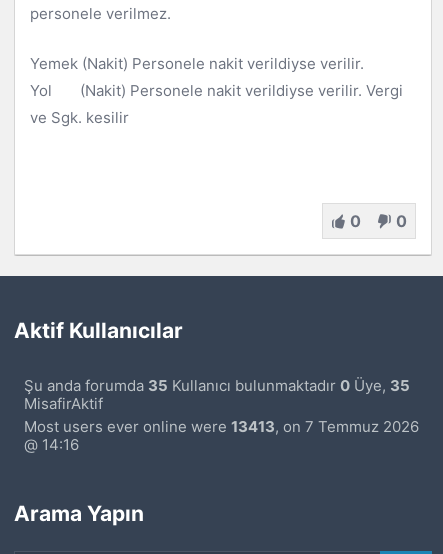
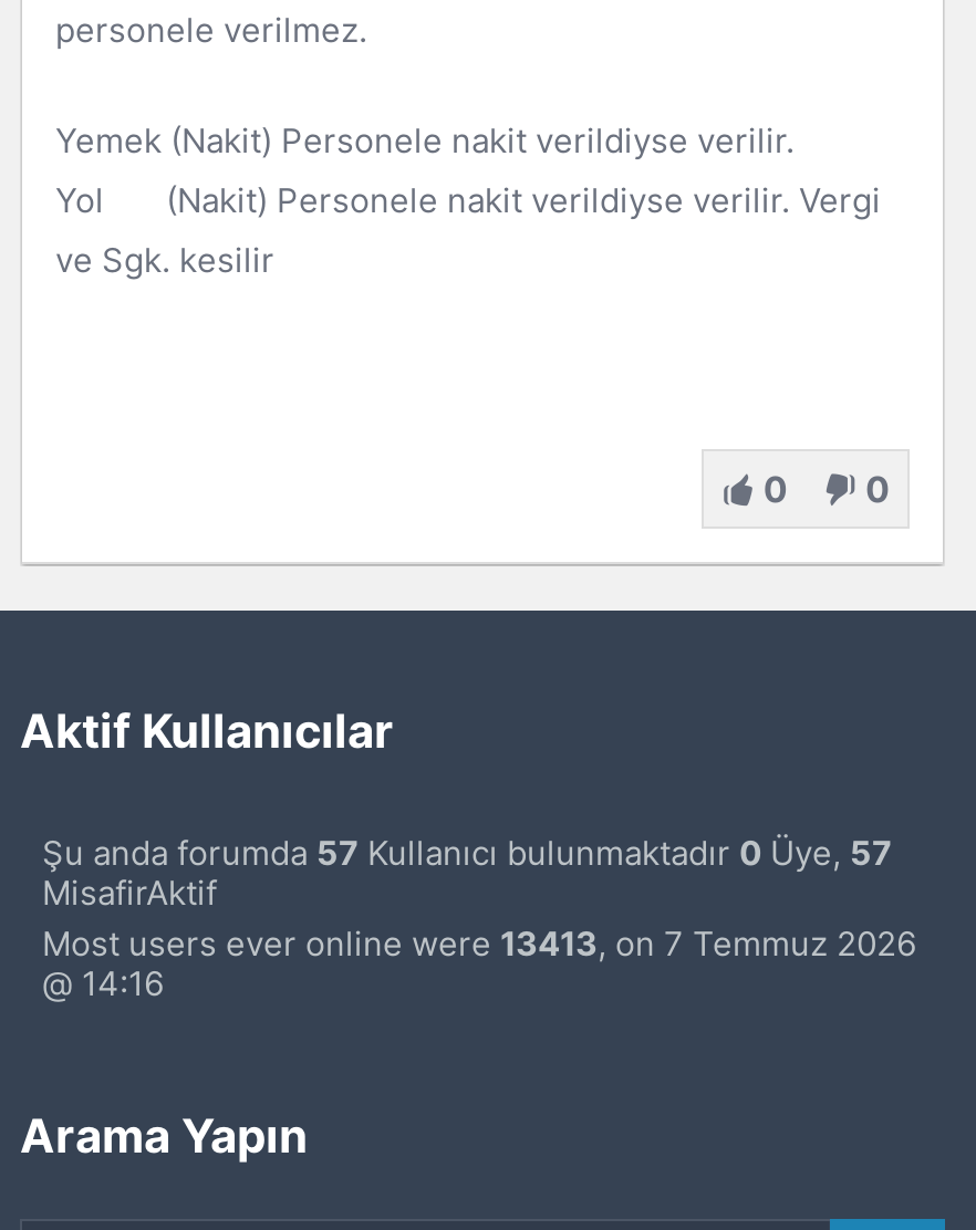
[24,376,410,395] Şu anda forumda 35 Kullanıcı bulunmaktadır 0 Üye, 35 -> [42,832,892,874] Şu anda forumda 57 Kullanıcı bulunmaktadır 0 Üye, 57

